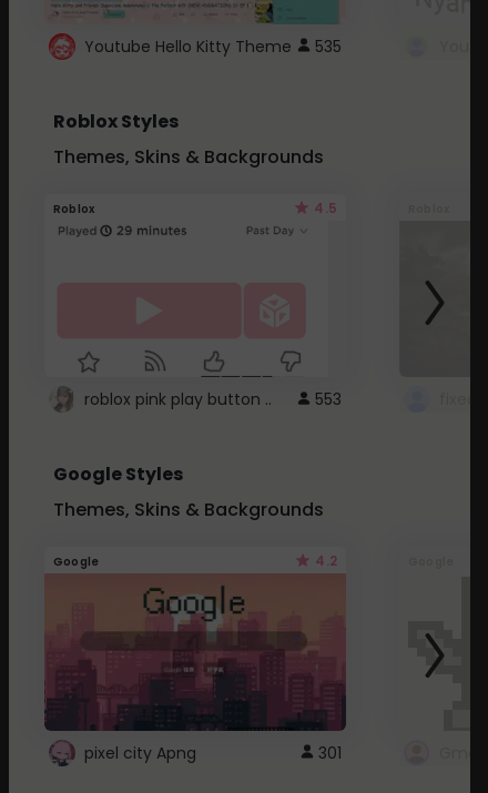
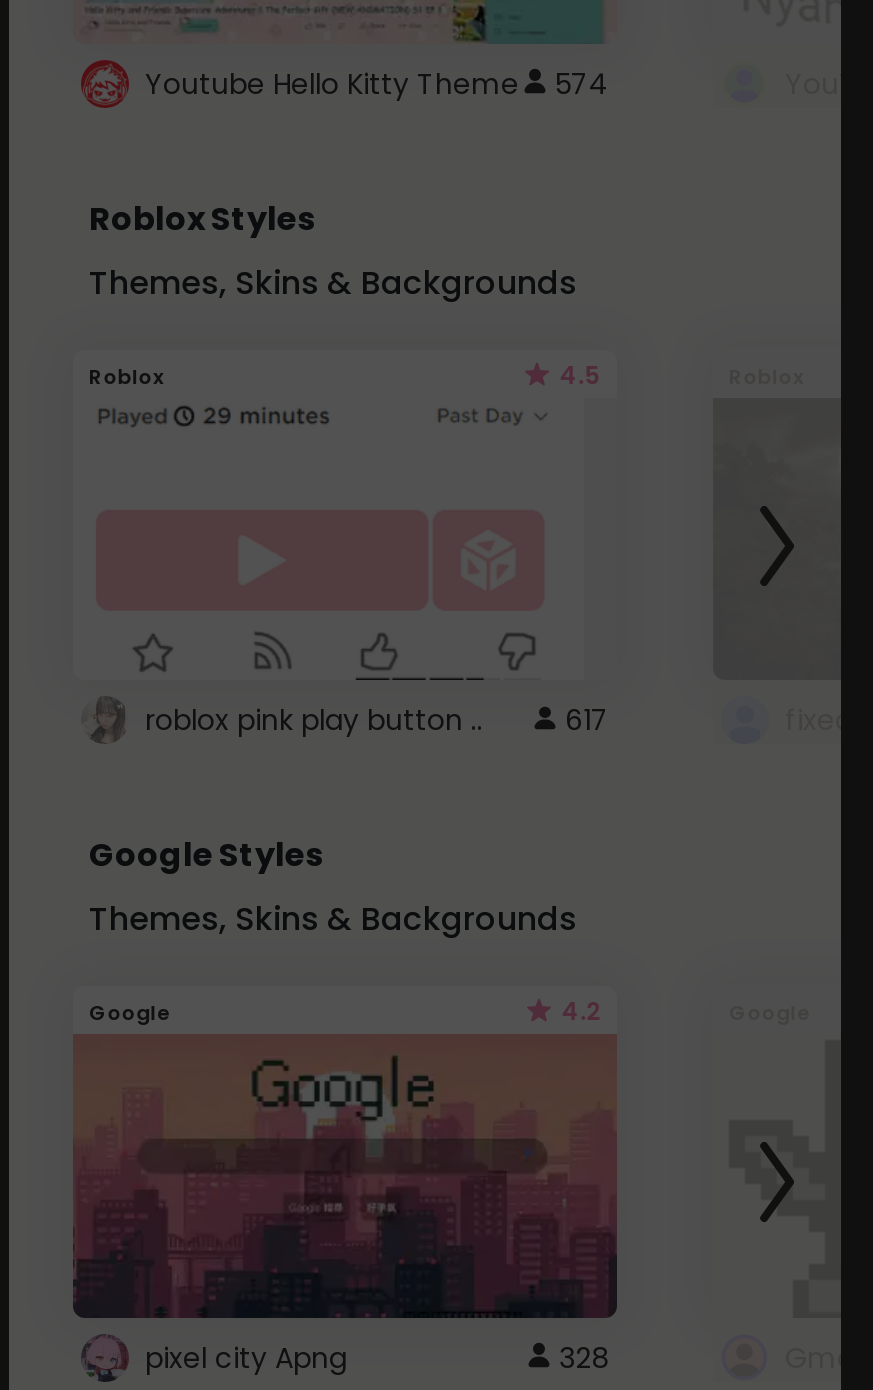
[84,35,342,57] Youtube Hello Kitty Theme 535 -> [145,63,609,103] Youtube Hello Kitty Theme 574
[315,388,342,410] 553 -> [565,700,609,740] 617
[318,741,342,764] 301 -> [559,1337,609,1377] 328

